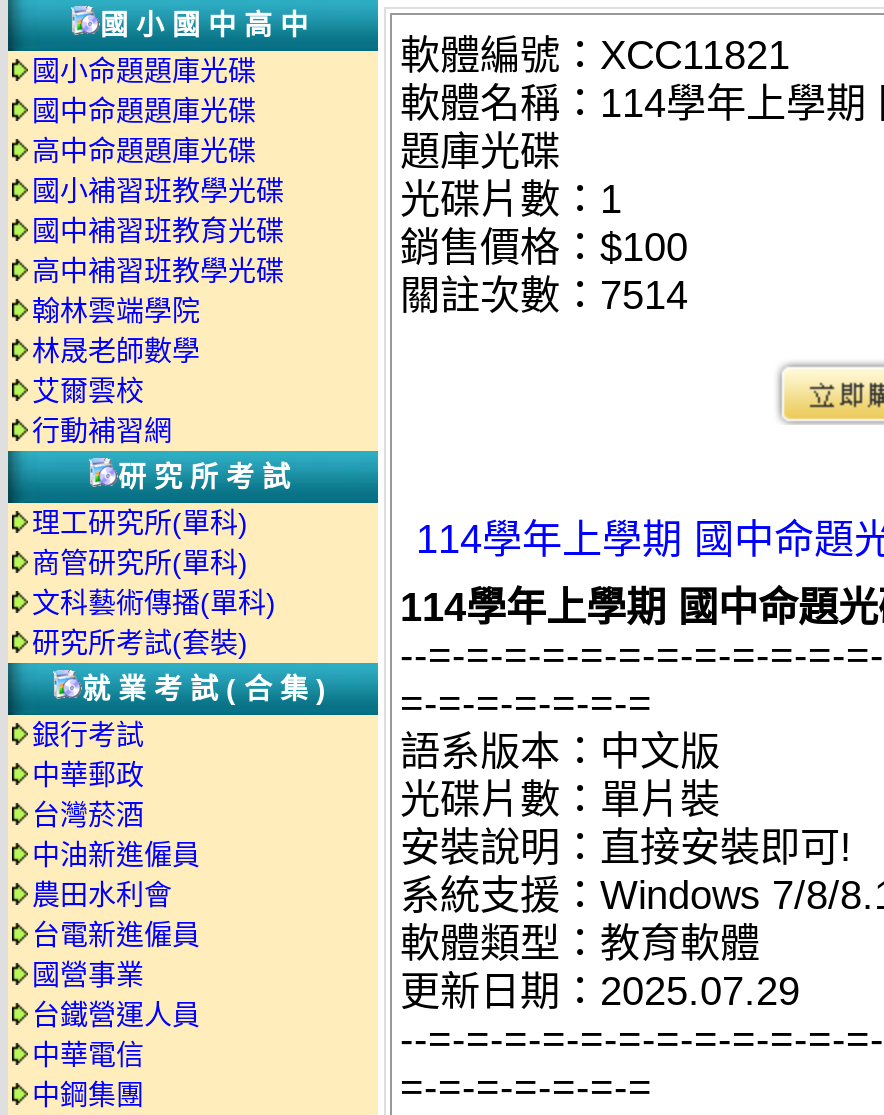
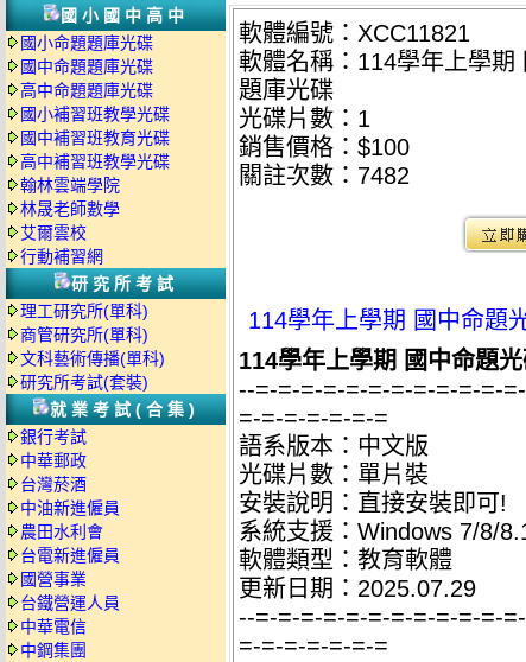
[400,273,688,317] 關註次數：7514 -> [239,163,410,189] 關註次數：7482

